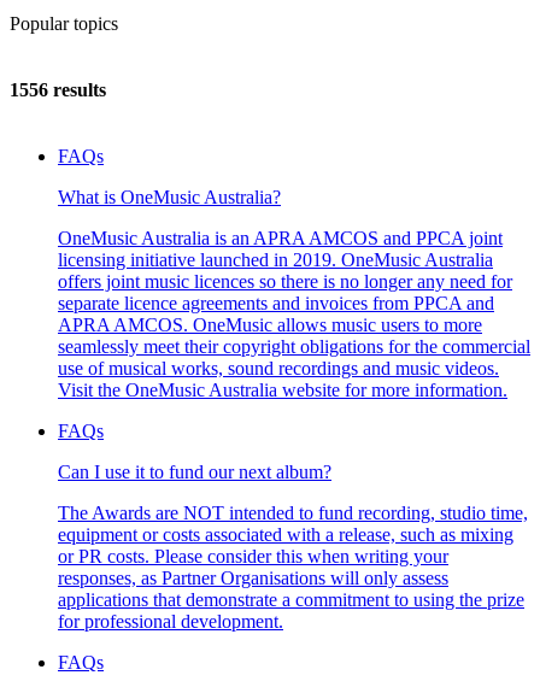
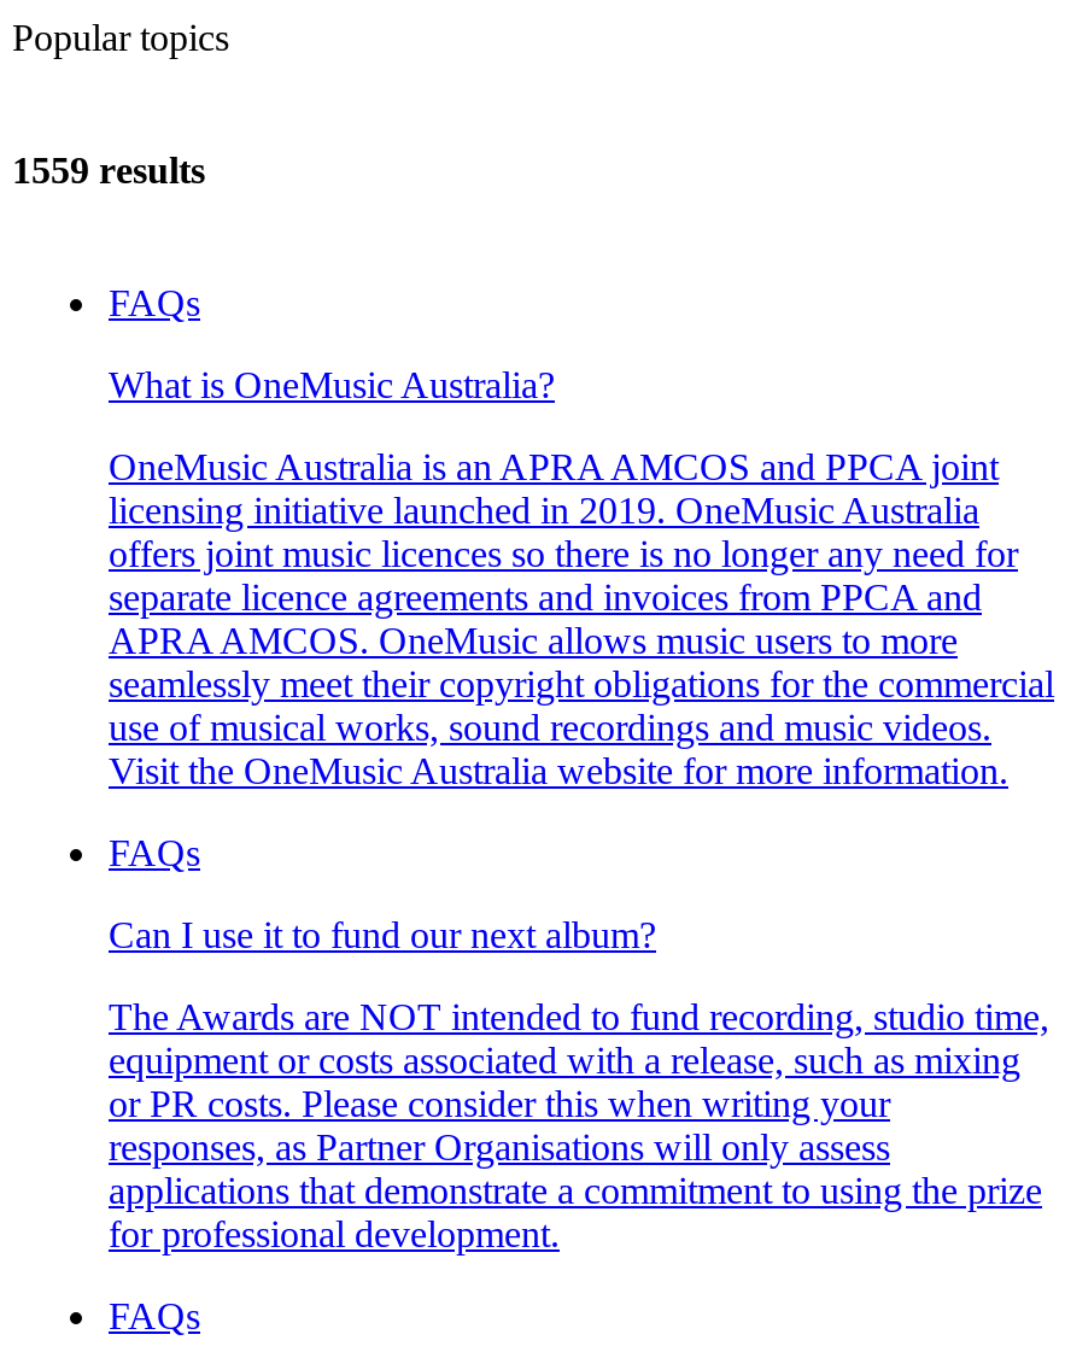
[10,80,106,100] 1556 results -> [12,150,205,191] 1559 results

